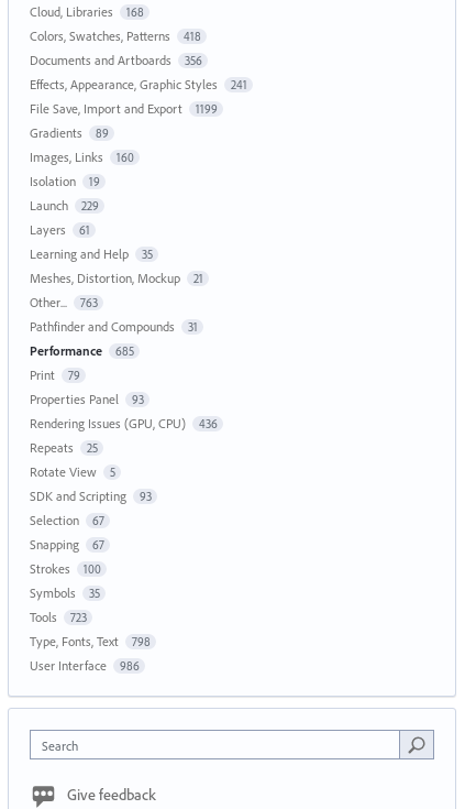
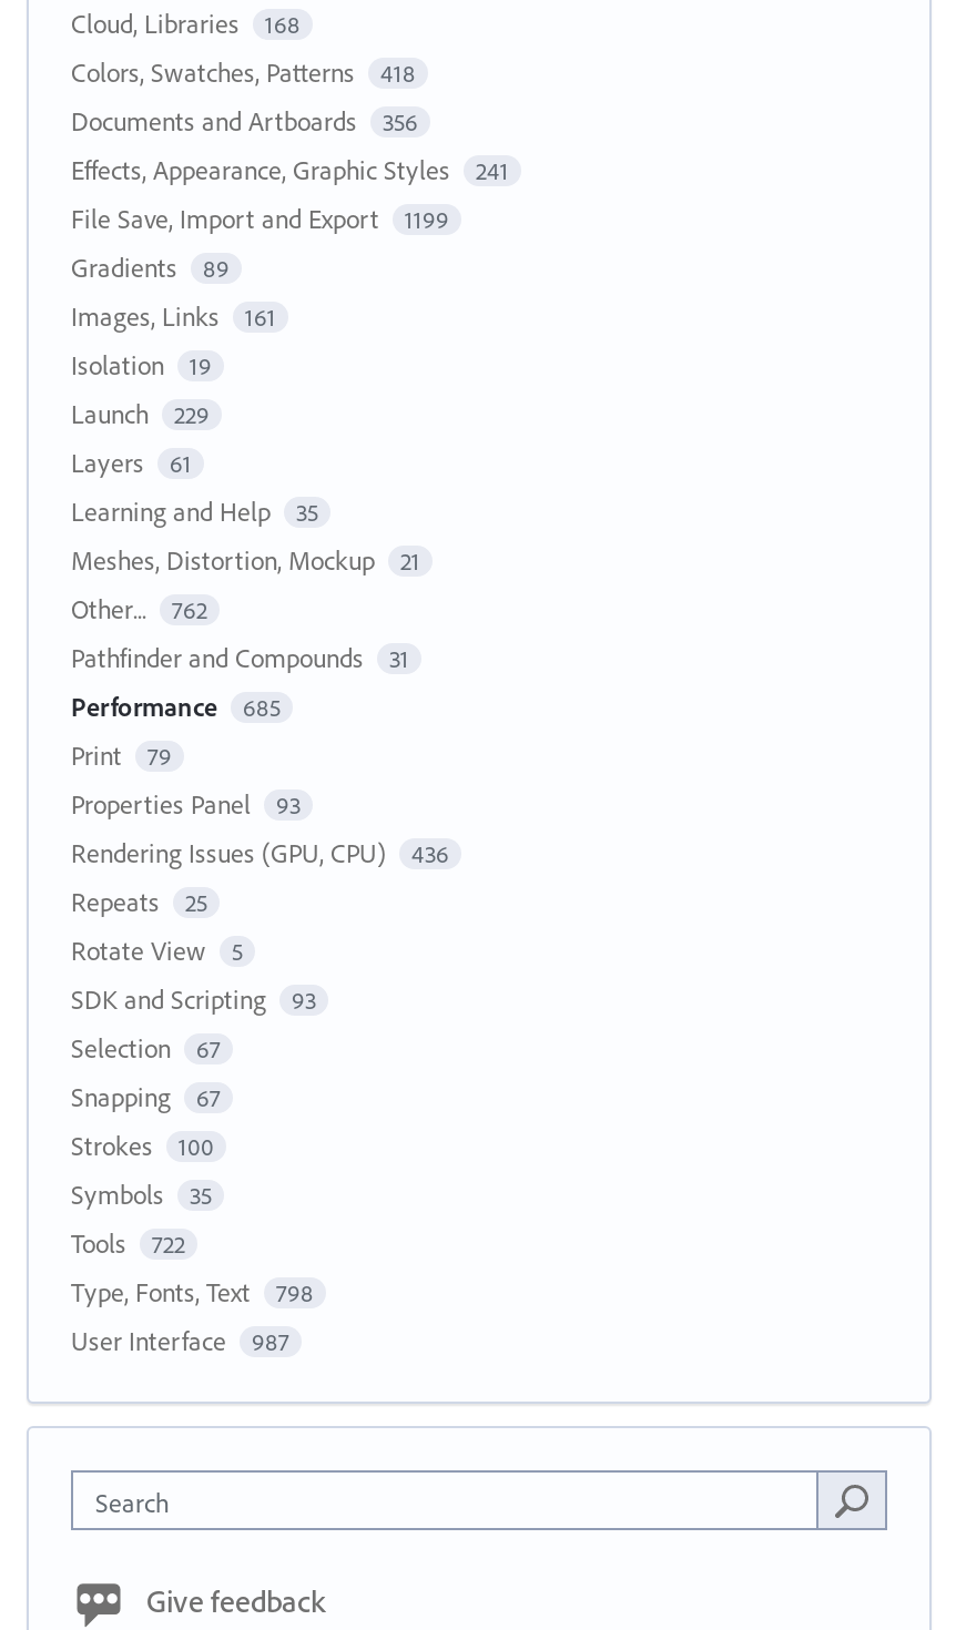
[30,149,134,165] Images, Links 160 -> [71,299,276,333] Images, Links 161
[30,294,97,310] Other... 763 -> [71,592,207,625] Other... 762
[30,609,86,625] Tools 723 -> [71,1226,185,1260] Tools 722
[30,657,139,674] User Interface 986 -> [71,1324,289,1357] User Interface 987

